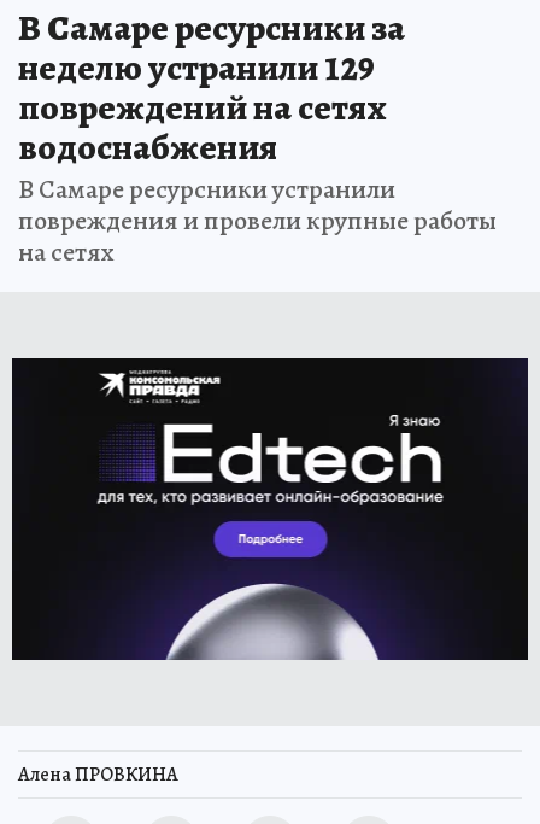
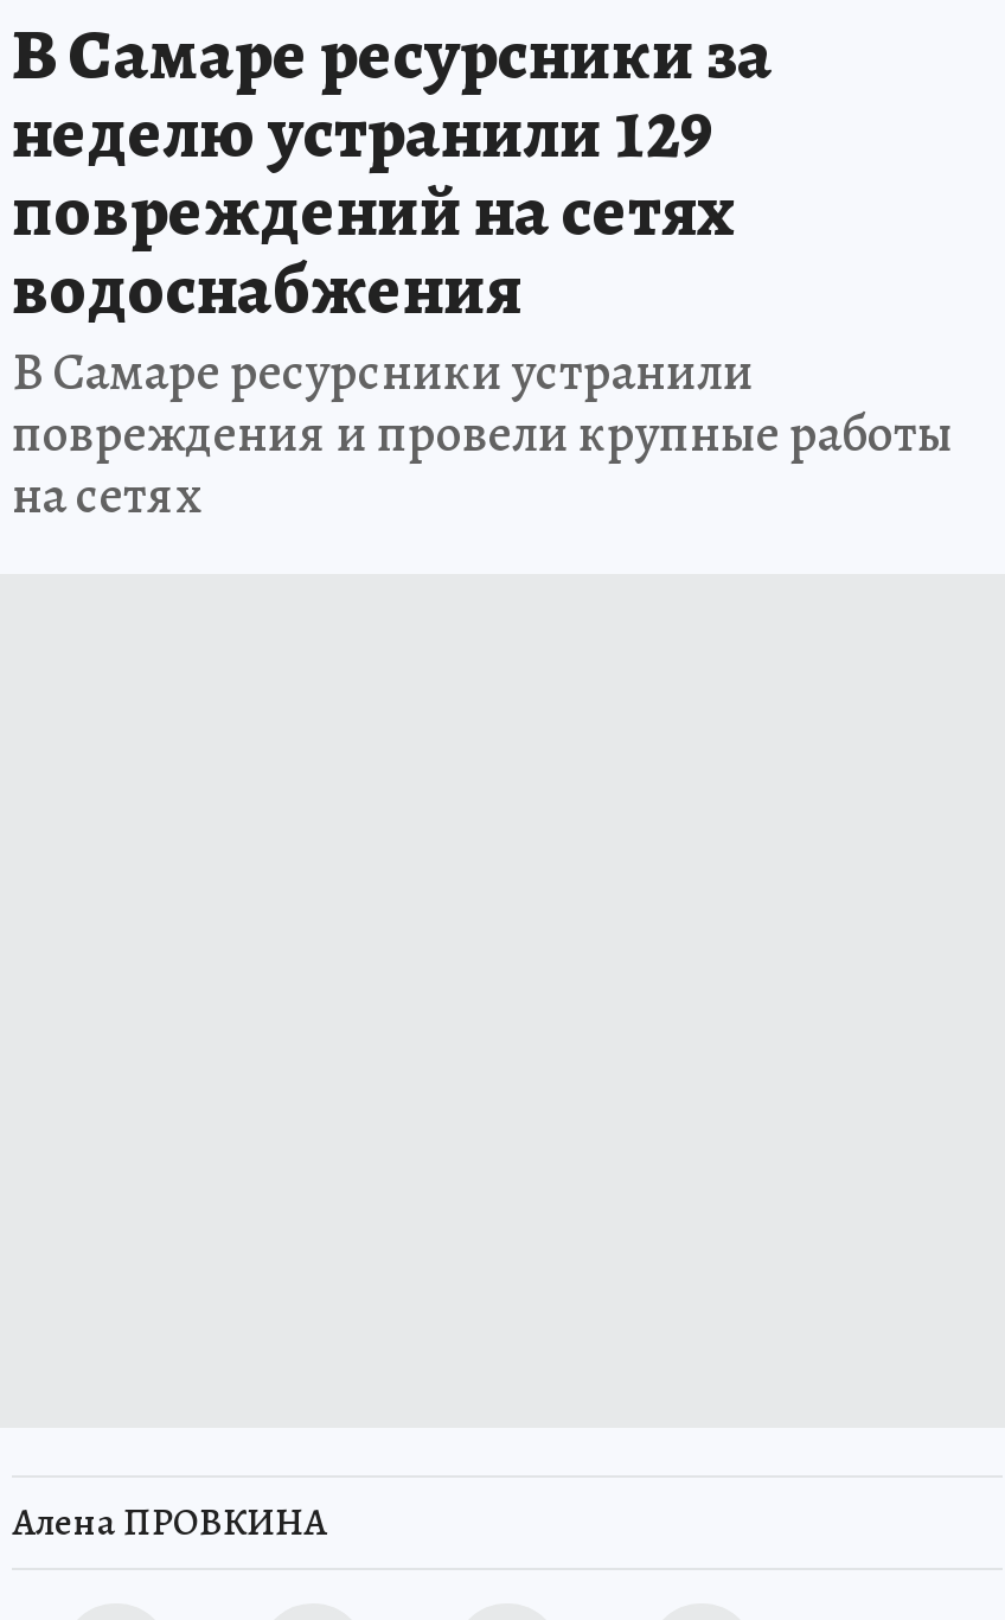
[11,357,529,661] [image] -> none

